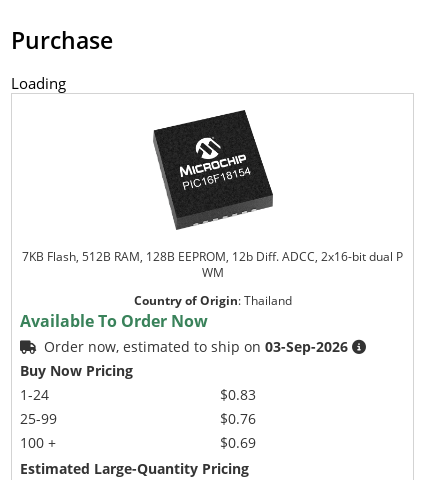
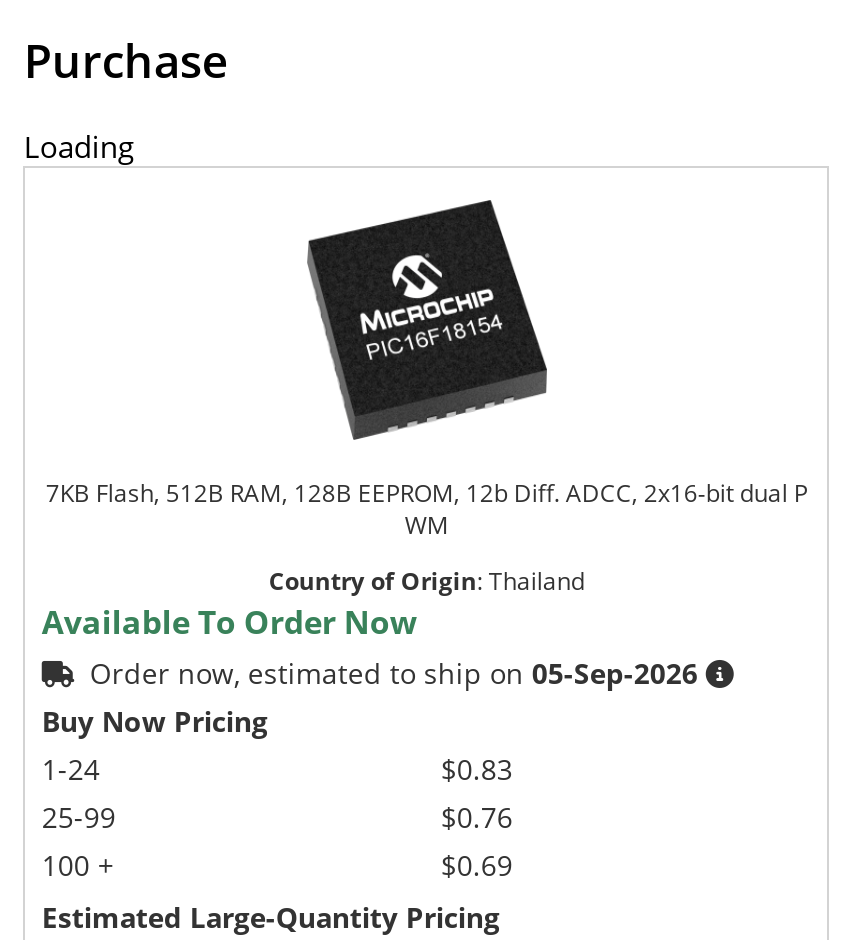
[44,337,348,356] Order now, estimated to ship on 03-Sep-2026 -> [90,653,698,691] Order now, estimated to ship on 05-Sep-2026

